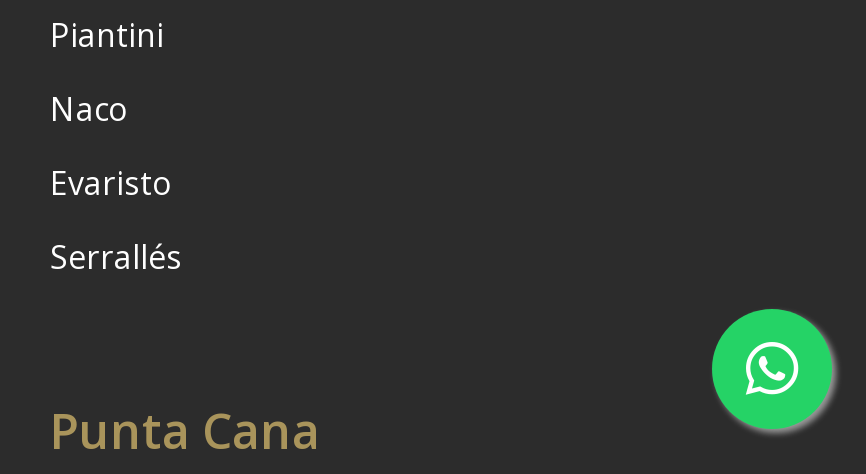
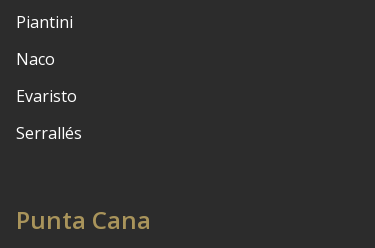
[710,307,840,437] [image] -> none

